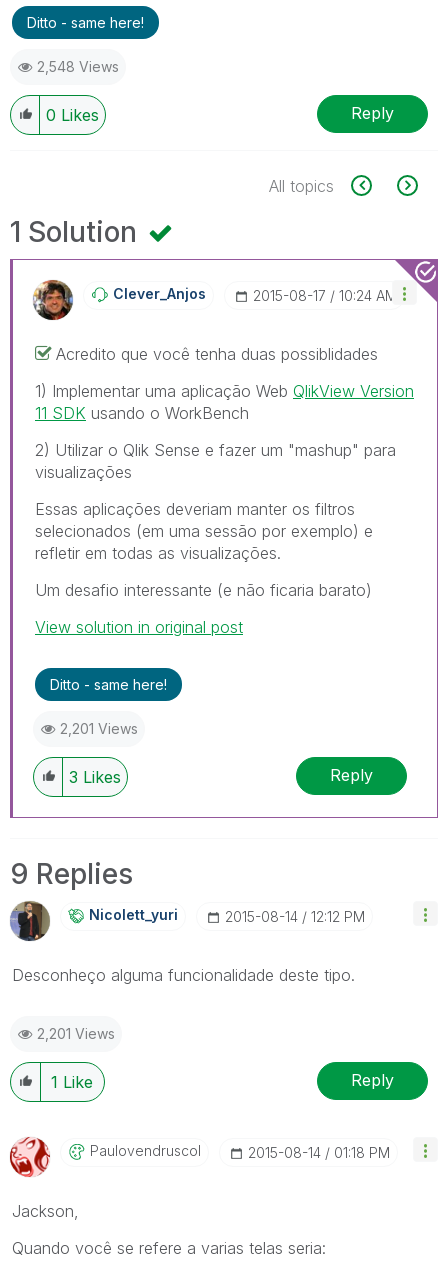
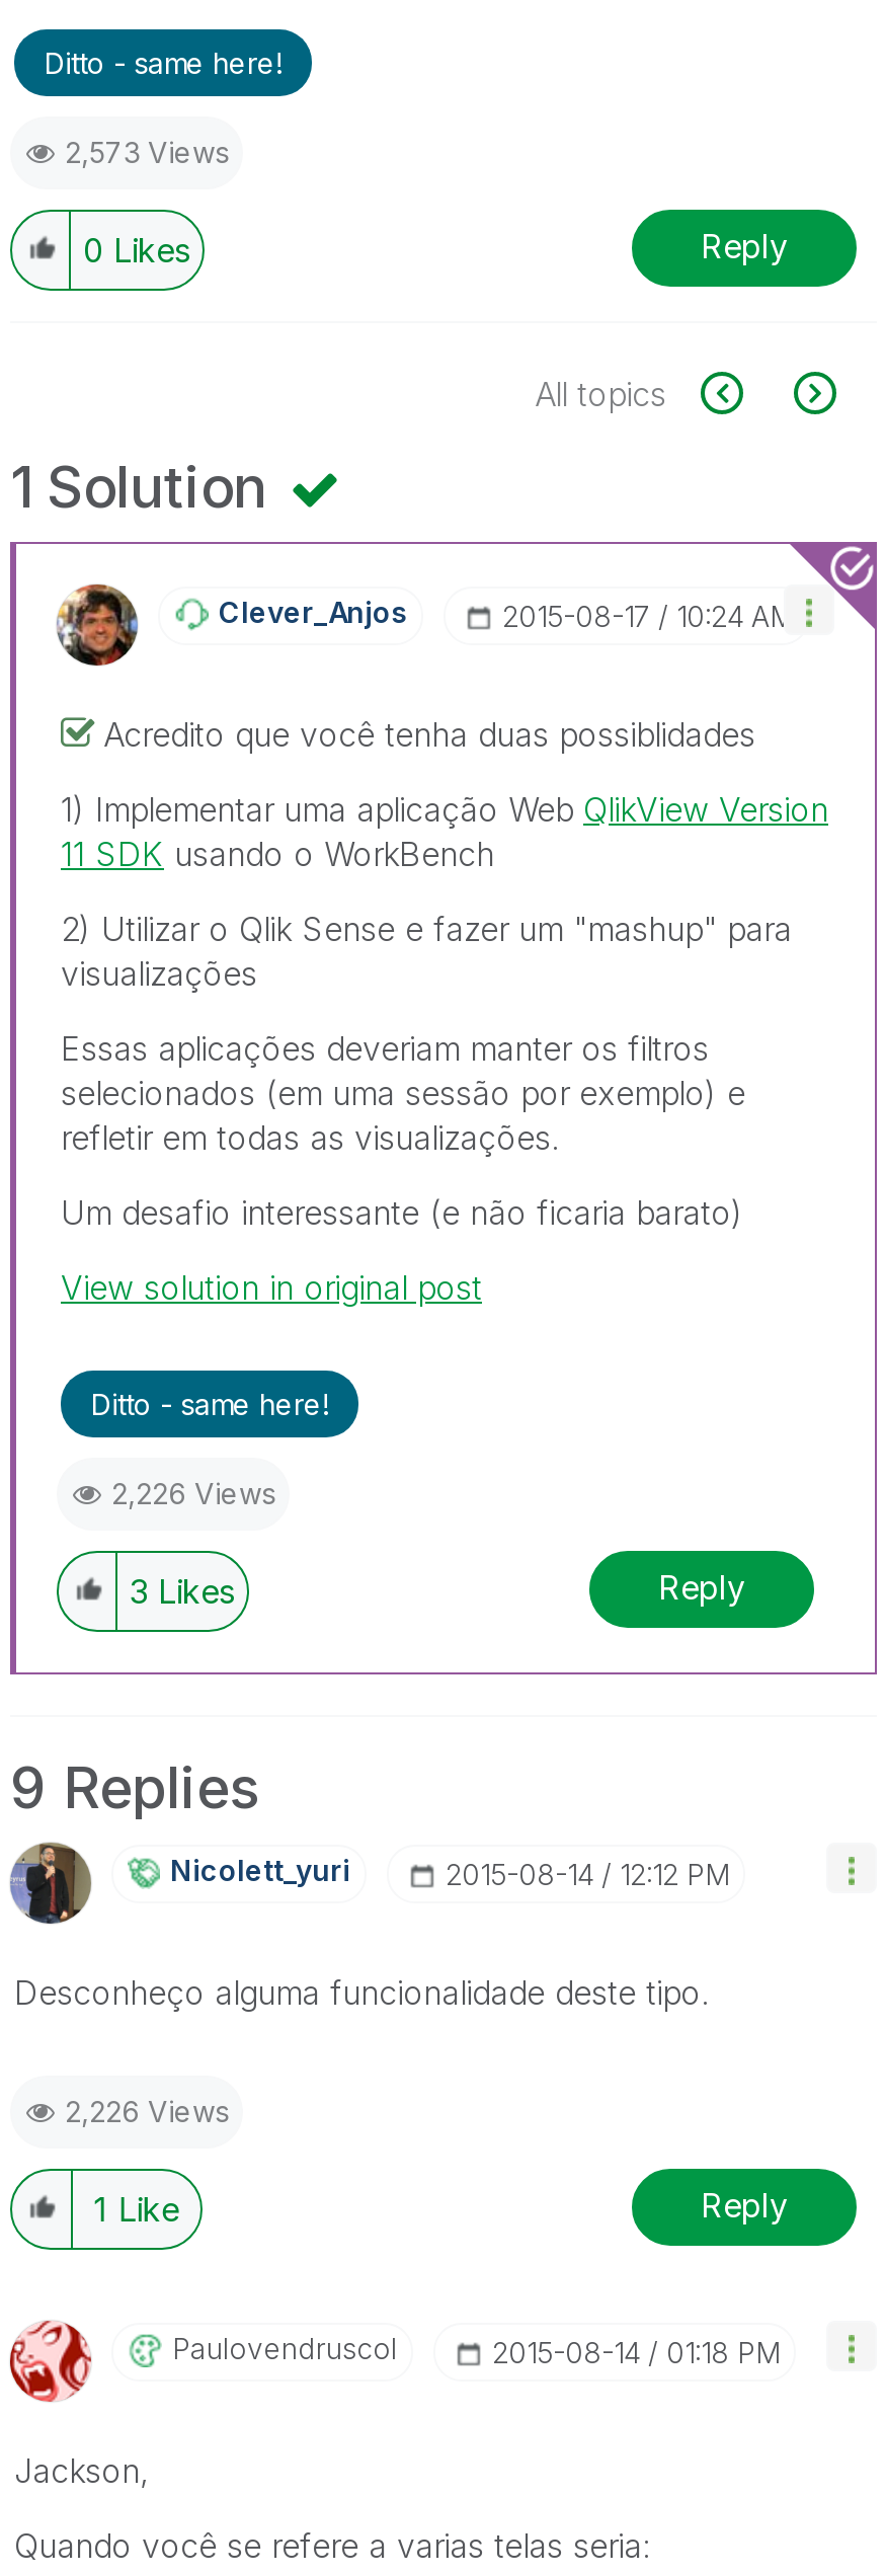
[37,57,119,74] 2,548 Views -> [65,134,229,168] 2,573 Views
[60,719,138,736] 2,201 Views -> [111,1475,275,1509] 2,226 Views
[37,1024,115,1041] 2,201 Views -> [65,2093,229,2127] 2,226 Views

